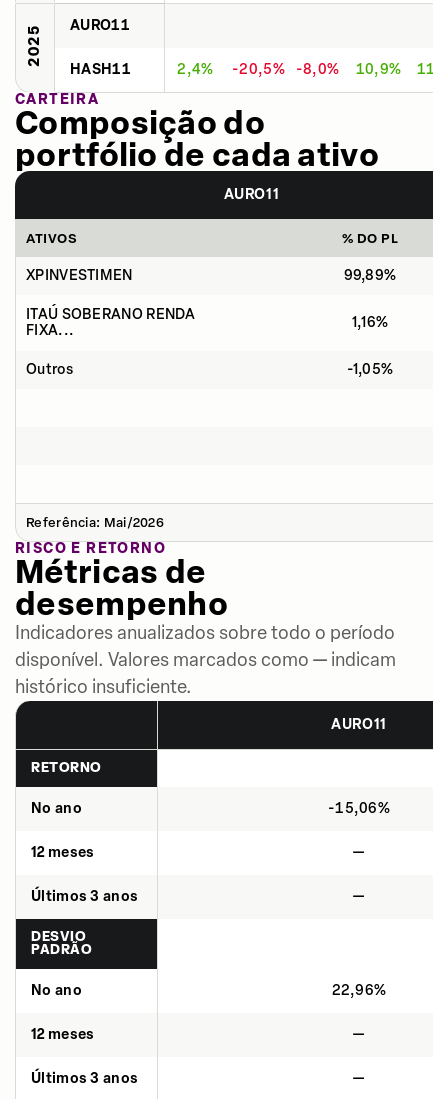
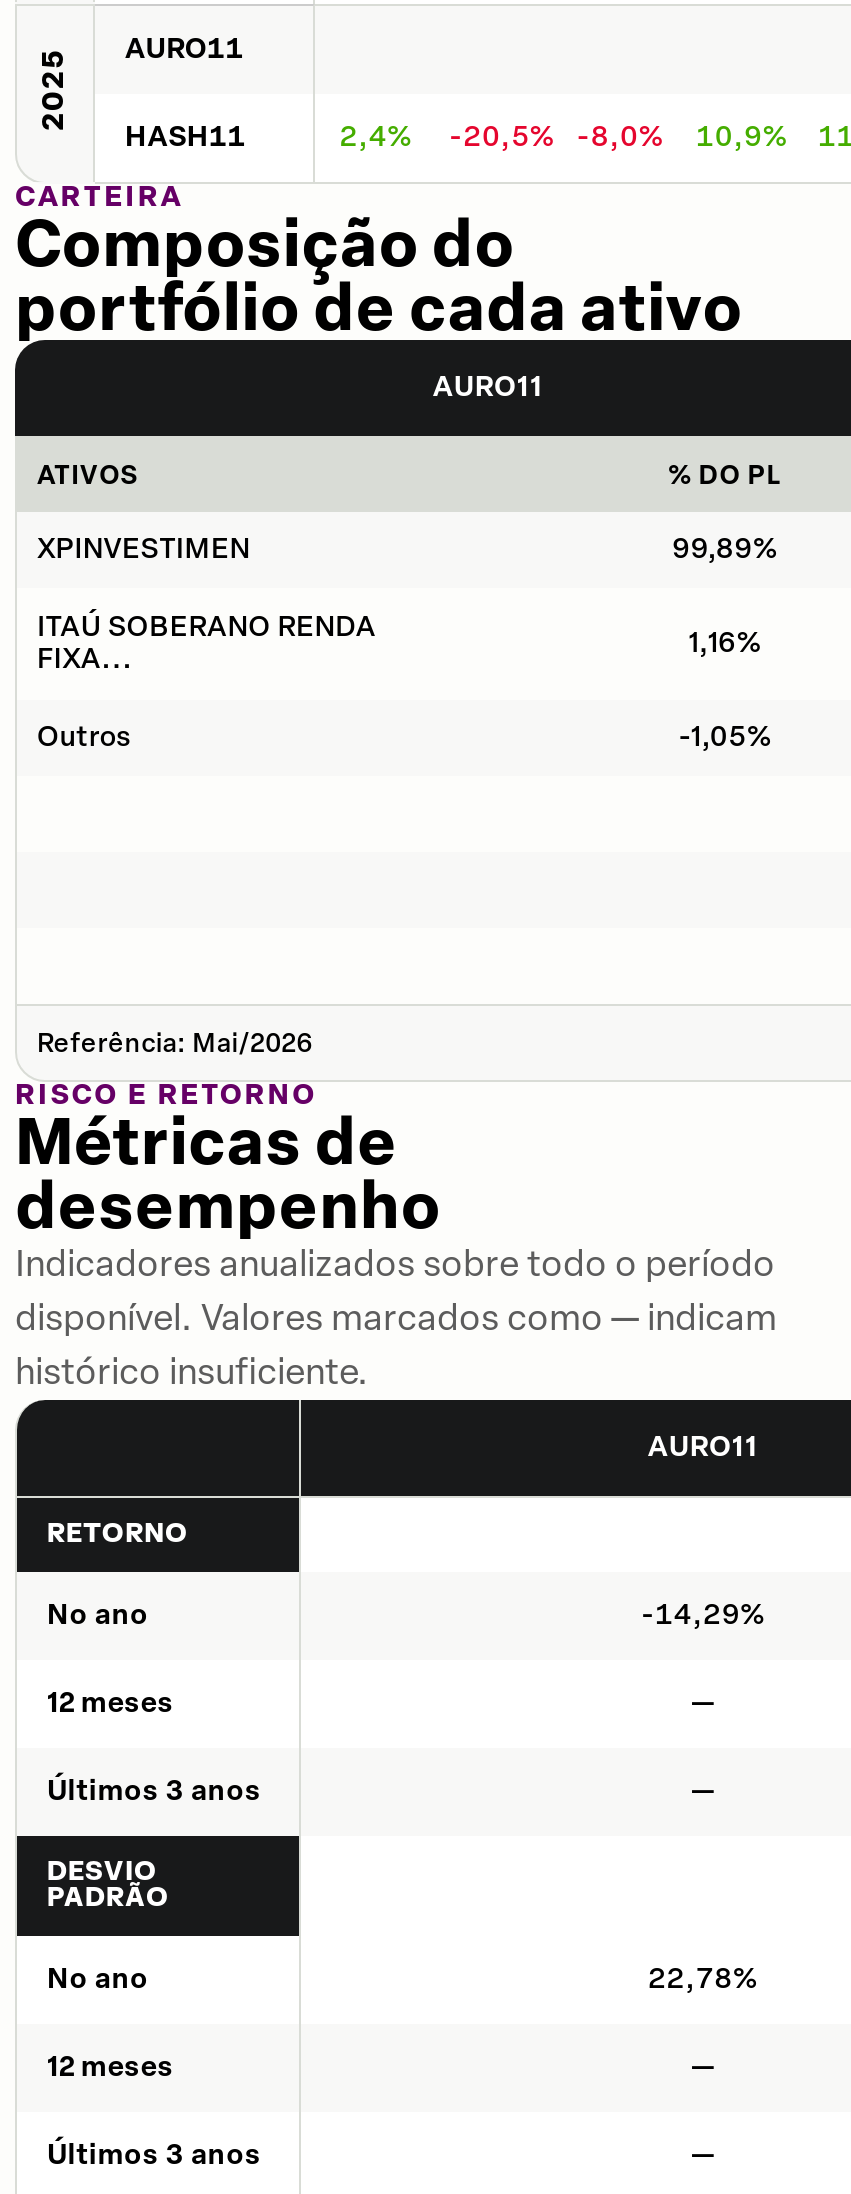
[328,799,390,816] -15,06% -> [641,1597,765,1631] -14,29%
[332,981,386,998] 22,96% -> [648,1961,758,1995] 22,78%

